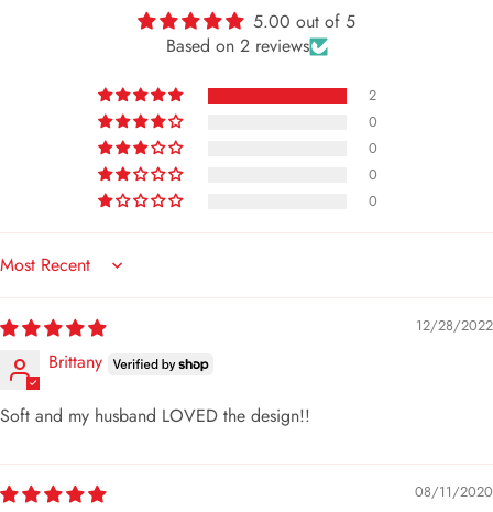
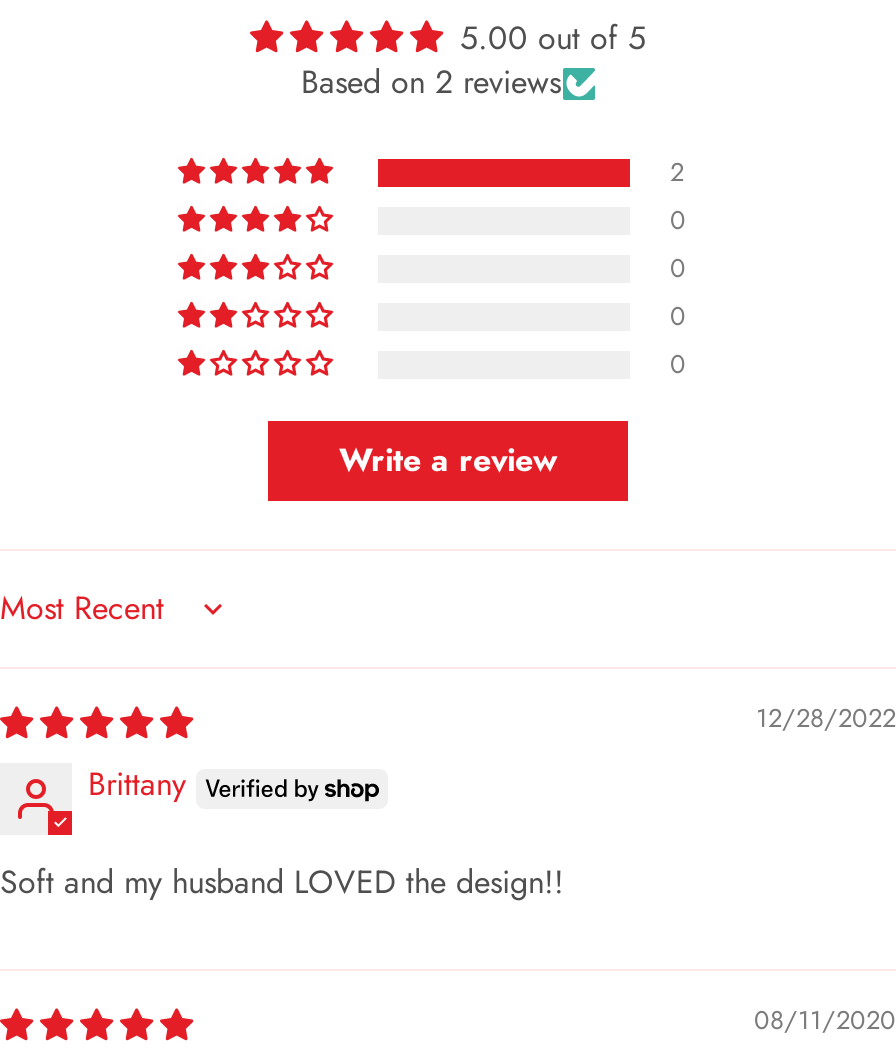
none -> [339,438,557,484] Write a review

